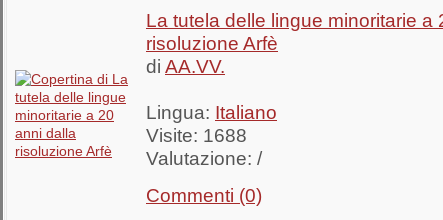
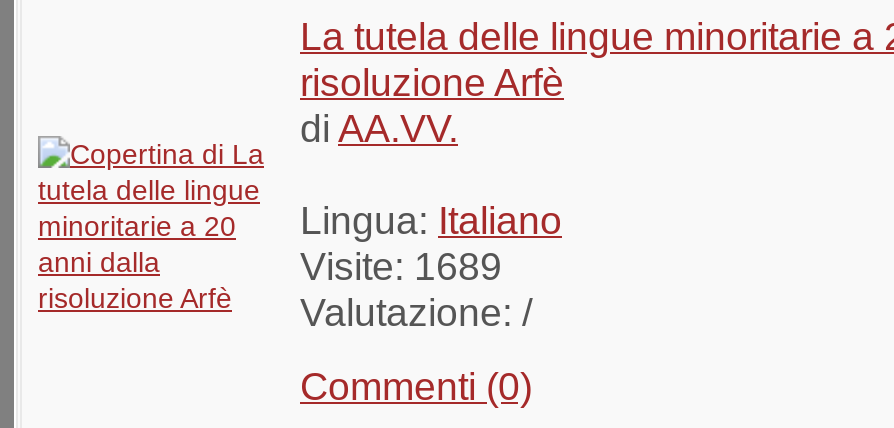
[146,125,247,146] Visite: 1688 -> [300,246,502,288] Visite: 1689

